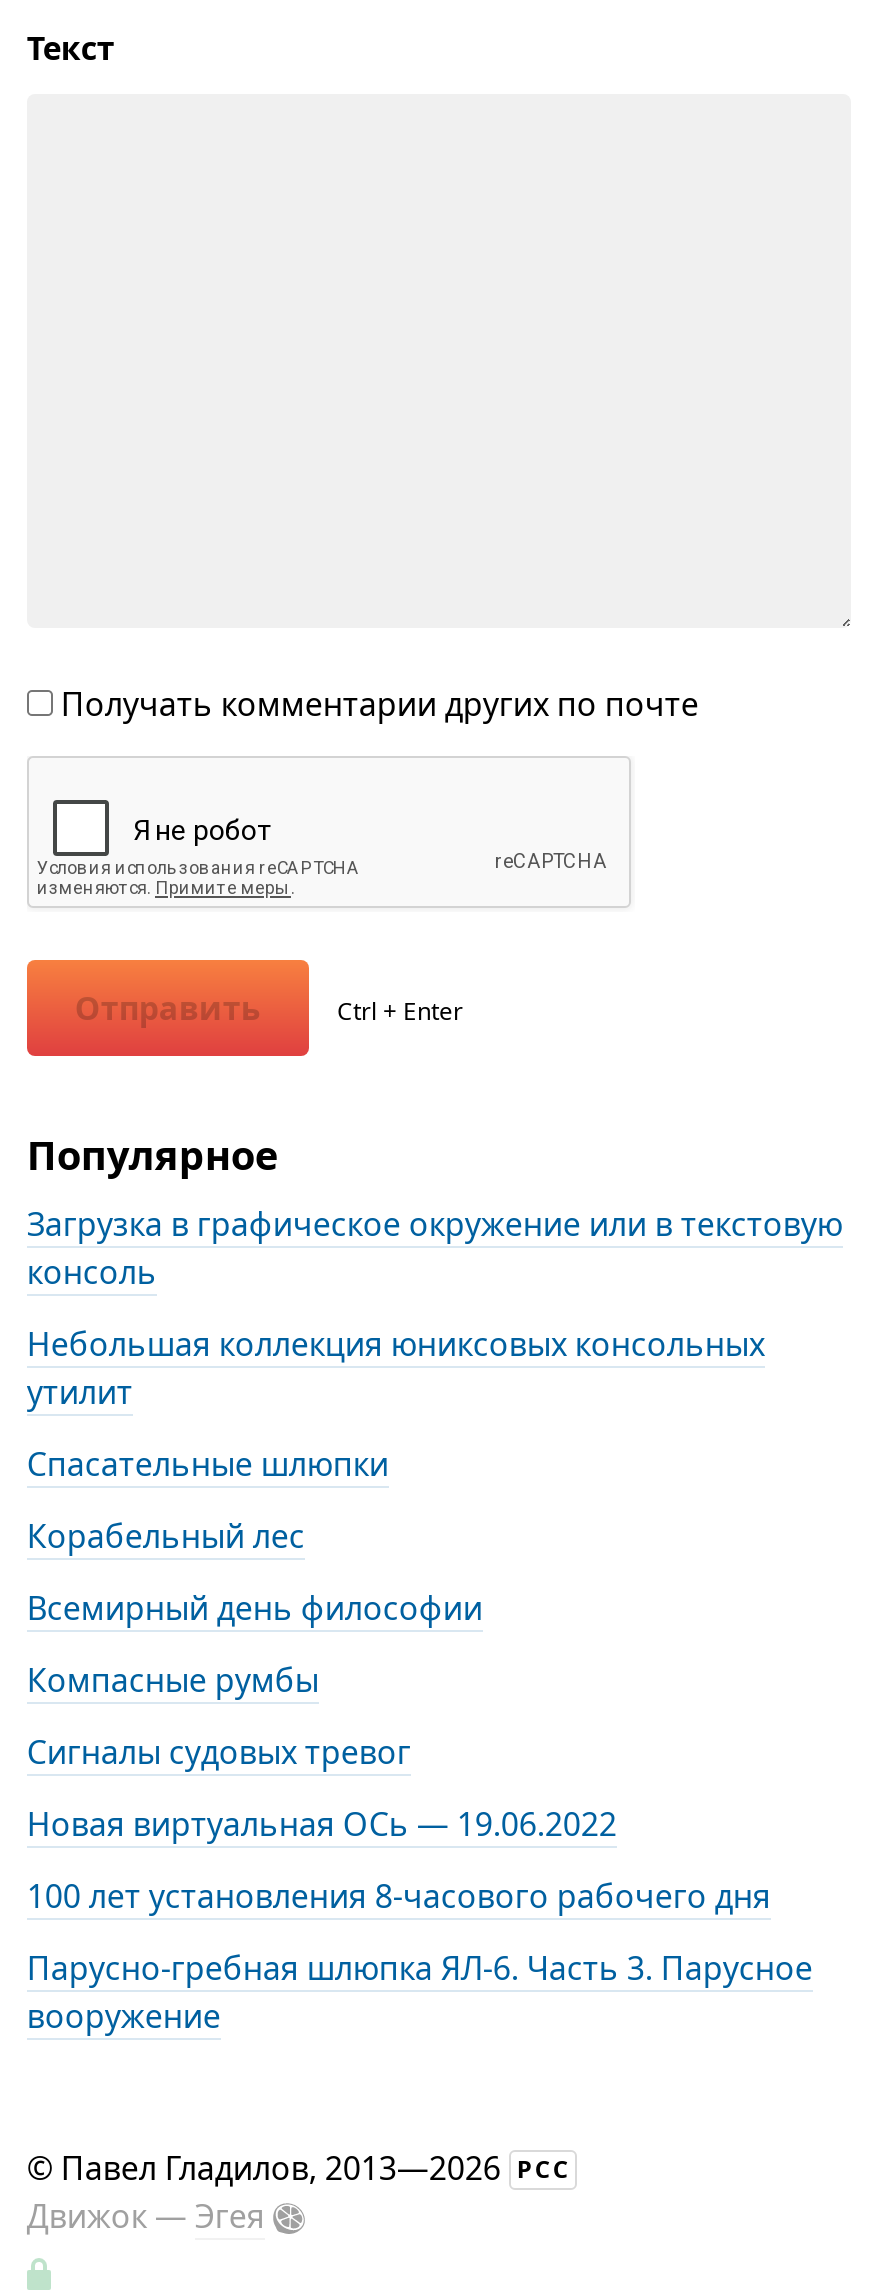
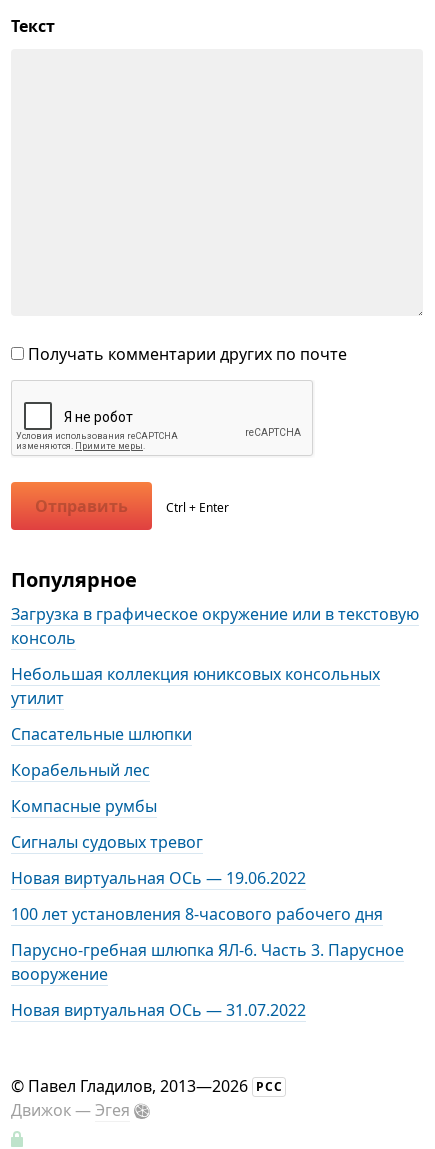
[27,1586,483,1630] Всемирный день философии -> none
moved [27,1658,813,2038] -> [11,795,404,985]: Компасные румбы | Сигналы судовых тревог | Новая виртуальная ОСь — 19.06.2022 | 100 лет установления 8-часового рабочего дня | Парусно-гребная шлюпка ЯЛ-6. Часть 3. Парусное | вооружение
none -> [11,999,306,1021] Новая виртуальная ОСь — 31.07.2022

